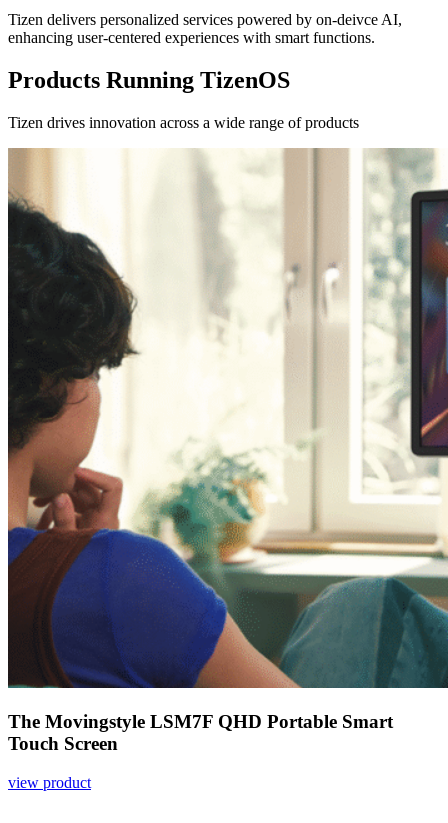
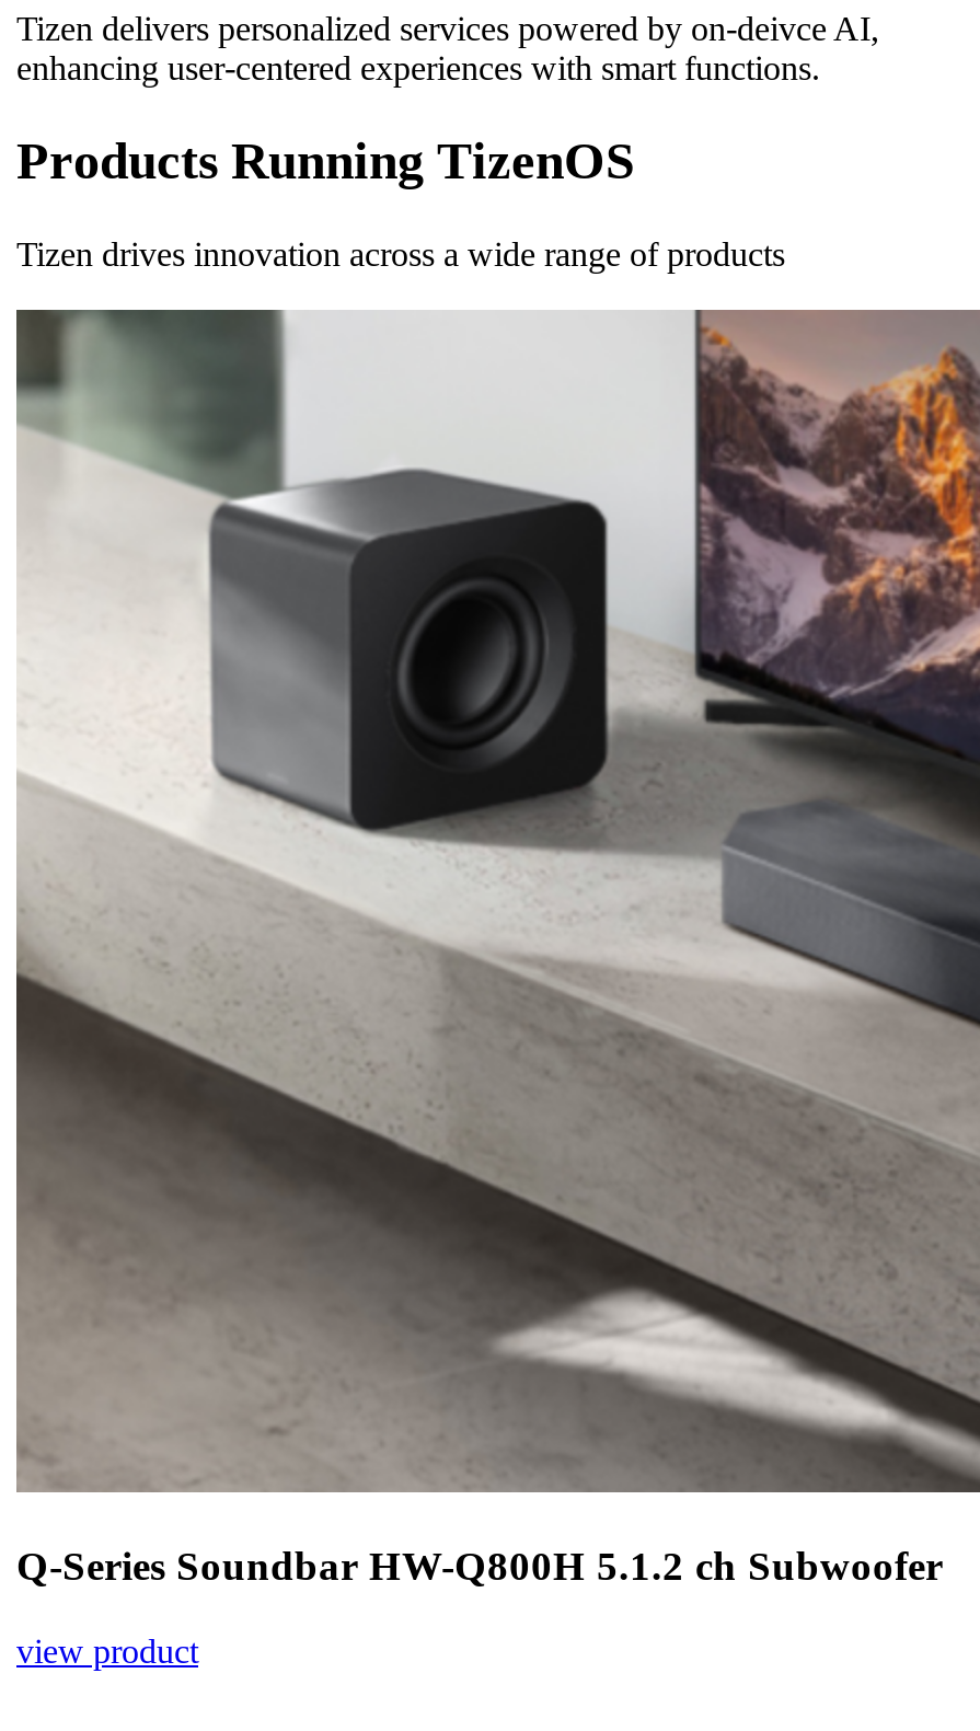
[7,147,445,754] [image] | The Movingstyle LSM7F QHD Portable Smart | Touch Screen -> [14,308,973,1589] [image] | Q-Series Soundbar HW-Q800H 5.1.2 ch Subwoofer

